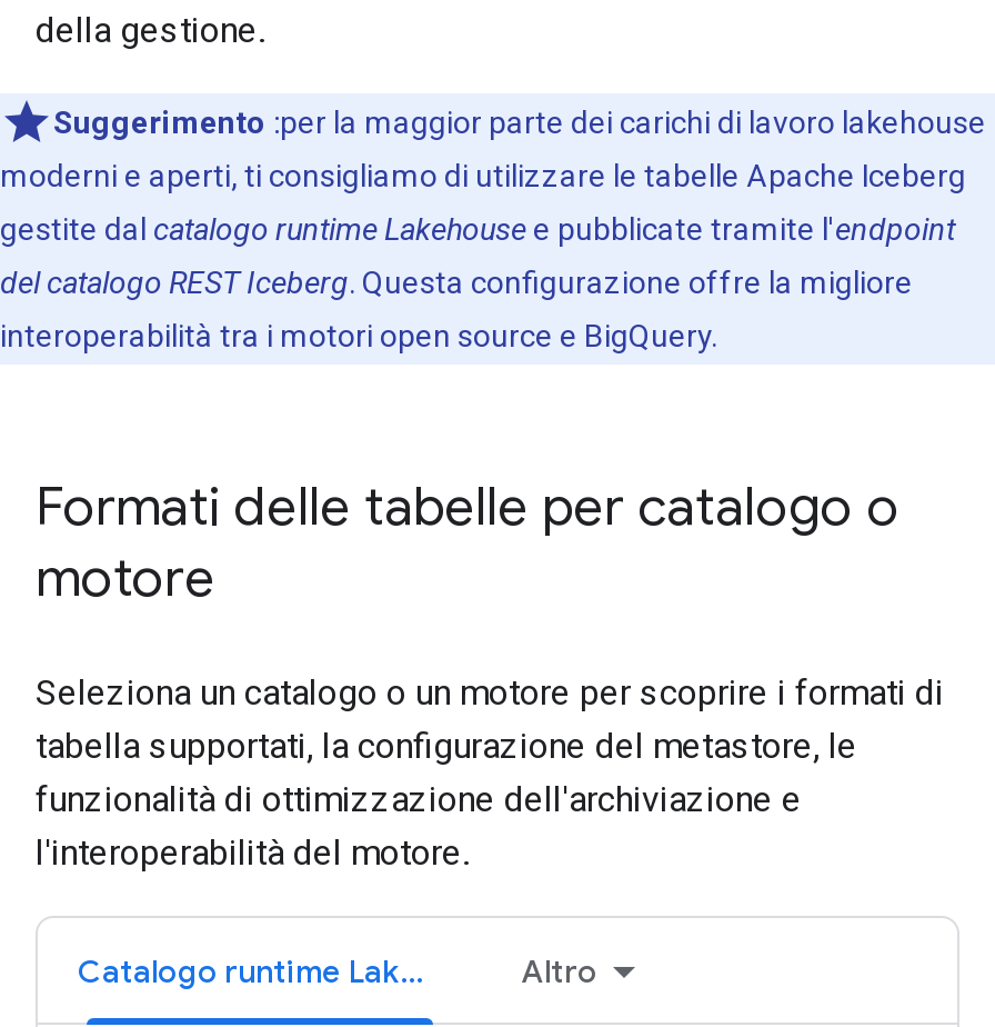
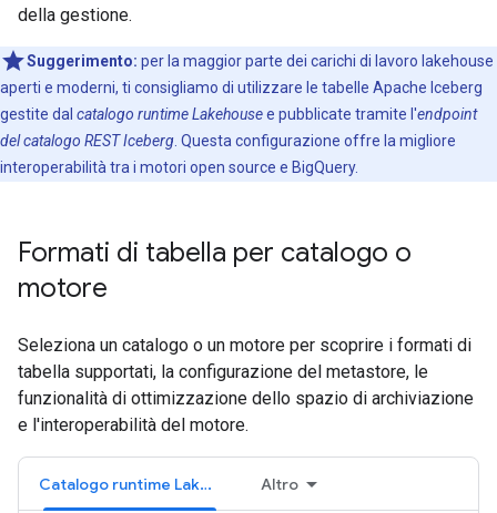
[0,158,966,193] moderni e aperti, ti consigliamo di utilizzare le tabelle Apache Iceberg -> [0,79,483,96] aperti e moderni, ti consigliamo di utilizzare le tabelle Apache Iceberg
[36,473,899,540] Formati delle tabelle per catalogo o -> [18,236,412,269] Formati di tabella per catalogo o
[36,778,802,874] funzionalità di ottimizzazione dell'archiviazione e | l'interoperabilità del motore. -> [18,388,474,435] funzionalità di ottimizzazione dello spazio di archiviazione | e l'interoperabilità del motore.

